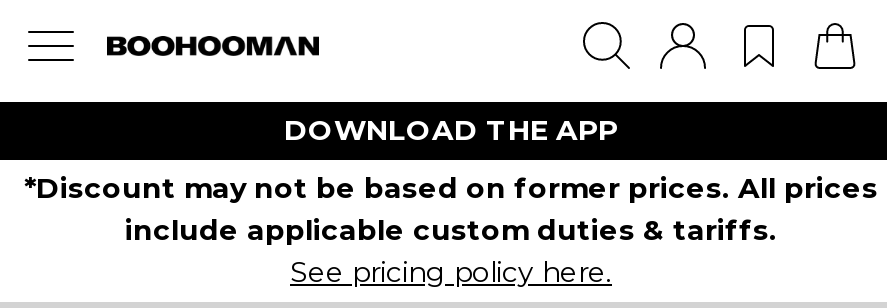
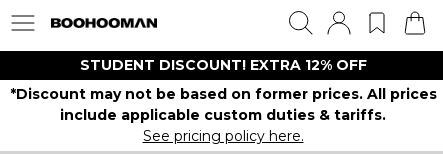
[284,112,618,148] DOWNLOAD THE APP -> [79,56,366,74] STUDENT DISCOUNT! EXTRA 12% OFF

